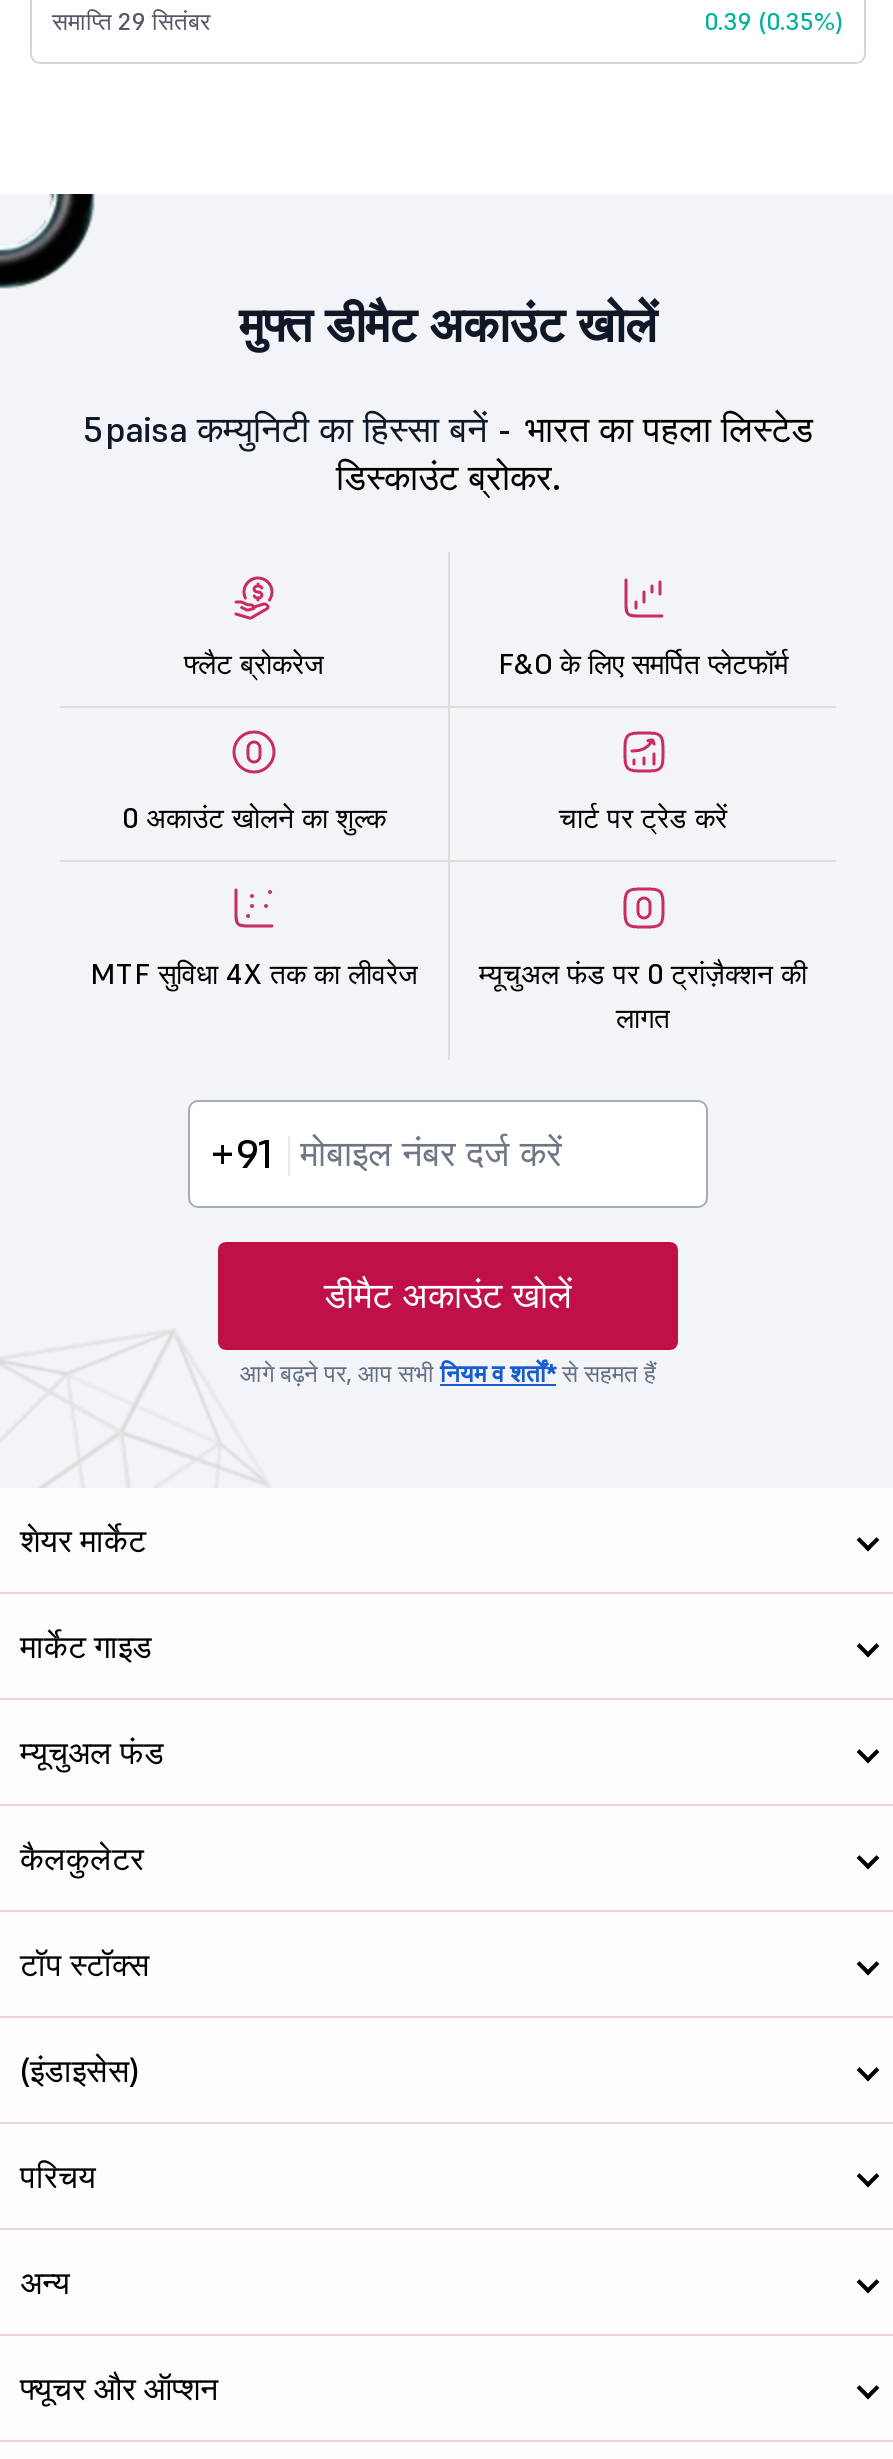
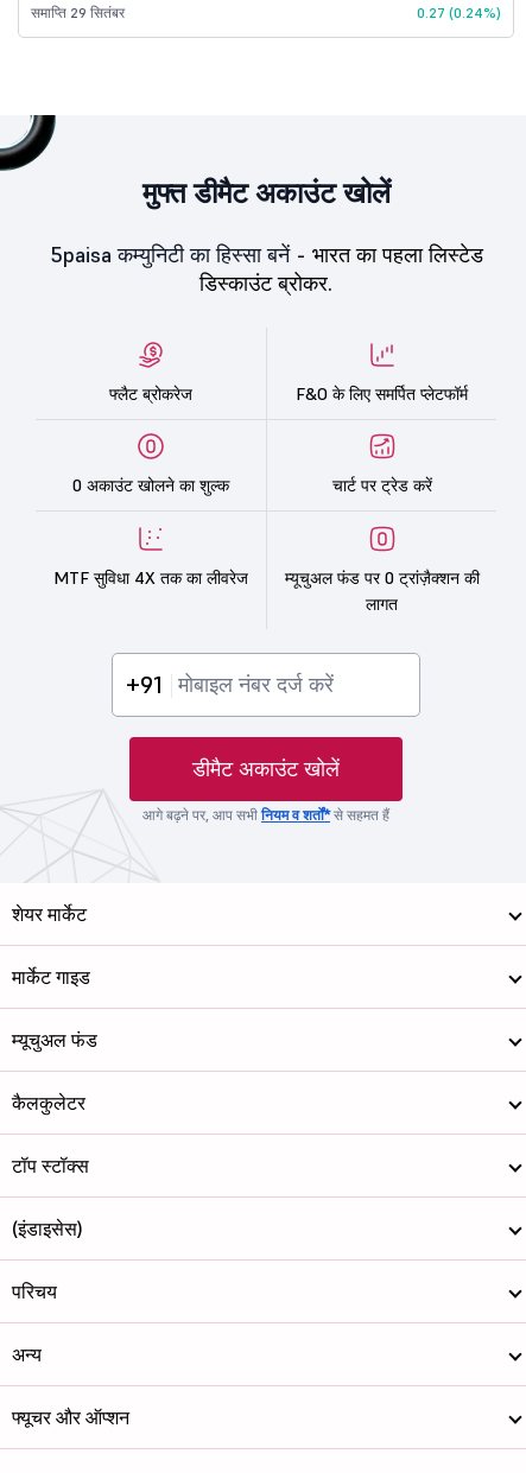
[704,6,844,36] 0.39 (0.35%) -> [417,4,501,21] 0.27 (0.24%)

